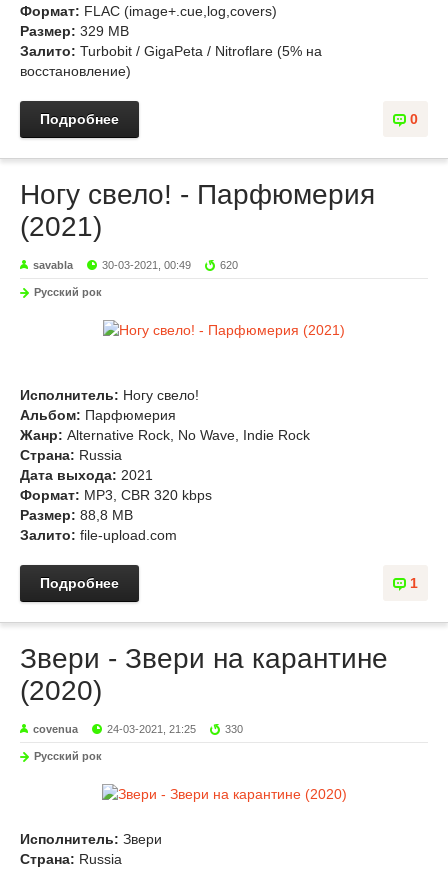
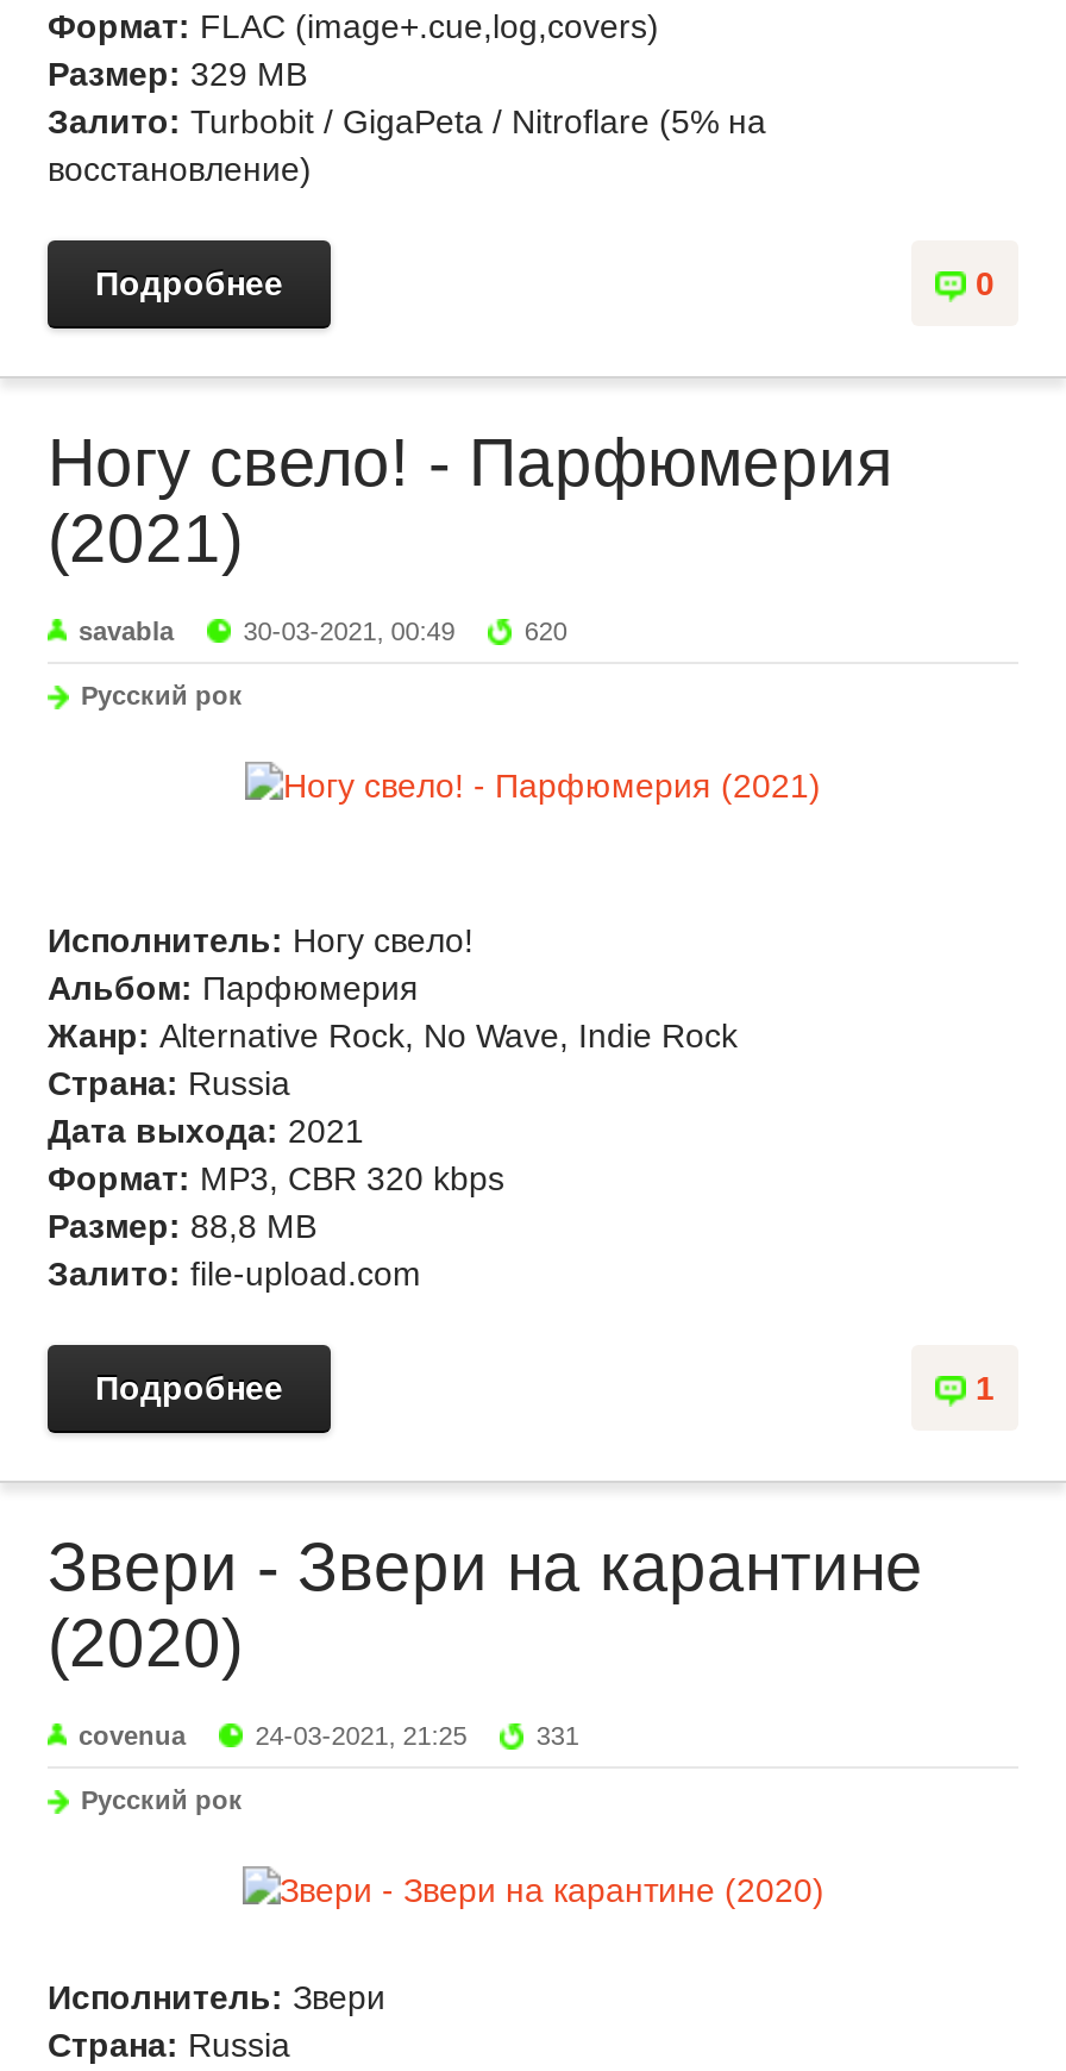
[225,723,243,735] 330 -> [536,1721,579,1750] 331

